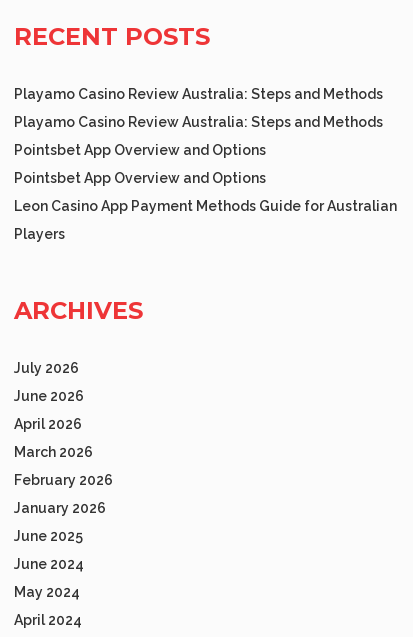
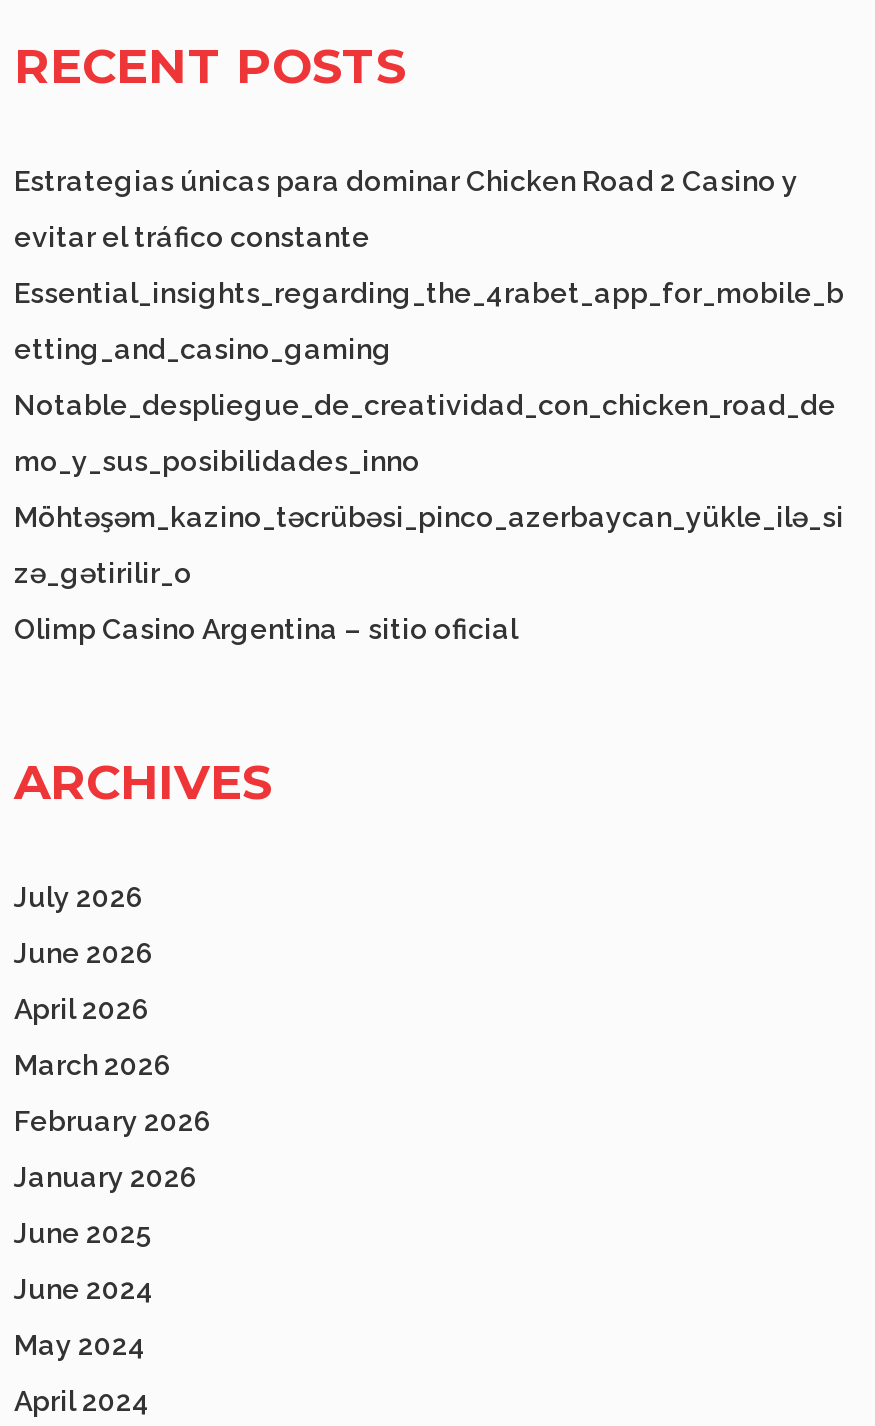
[14,86,397,242] Playamo Casino Review Australia: Steps and Methods | Playamo Casino Review Australia: Steps and Methods | Pointsbet App Overview and Options | Pointsbet App Overview and Options | Leon Casino App Payment Methods Guide for Australian | Players -> [14,165,844,645] Estrategias únicas para dominar Chicken Road 2 Casino y | evitar el tráfico constante | Essential_insights_regarding_the_4rabet_app_for_mobile_b | etting_and_casino_gaming | Notable_despliegue_de_creatividad_con_chicken_road_de | mo_y_sus_posibilidades_inno | Möhtəşəm_kazino_təcrübəsi_pinco_azerbaycan_yükle_ilə_si | zə_gətirilir_o | Olimp Casino Argentina – sitio oficial

